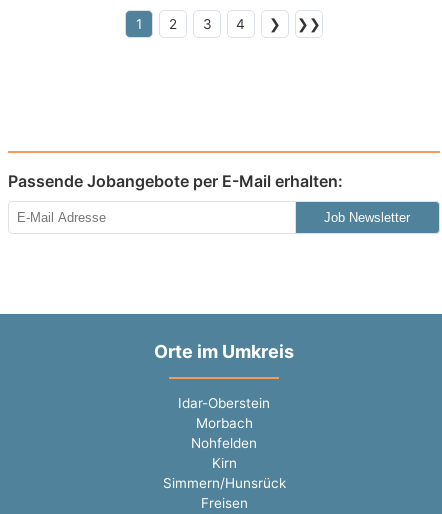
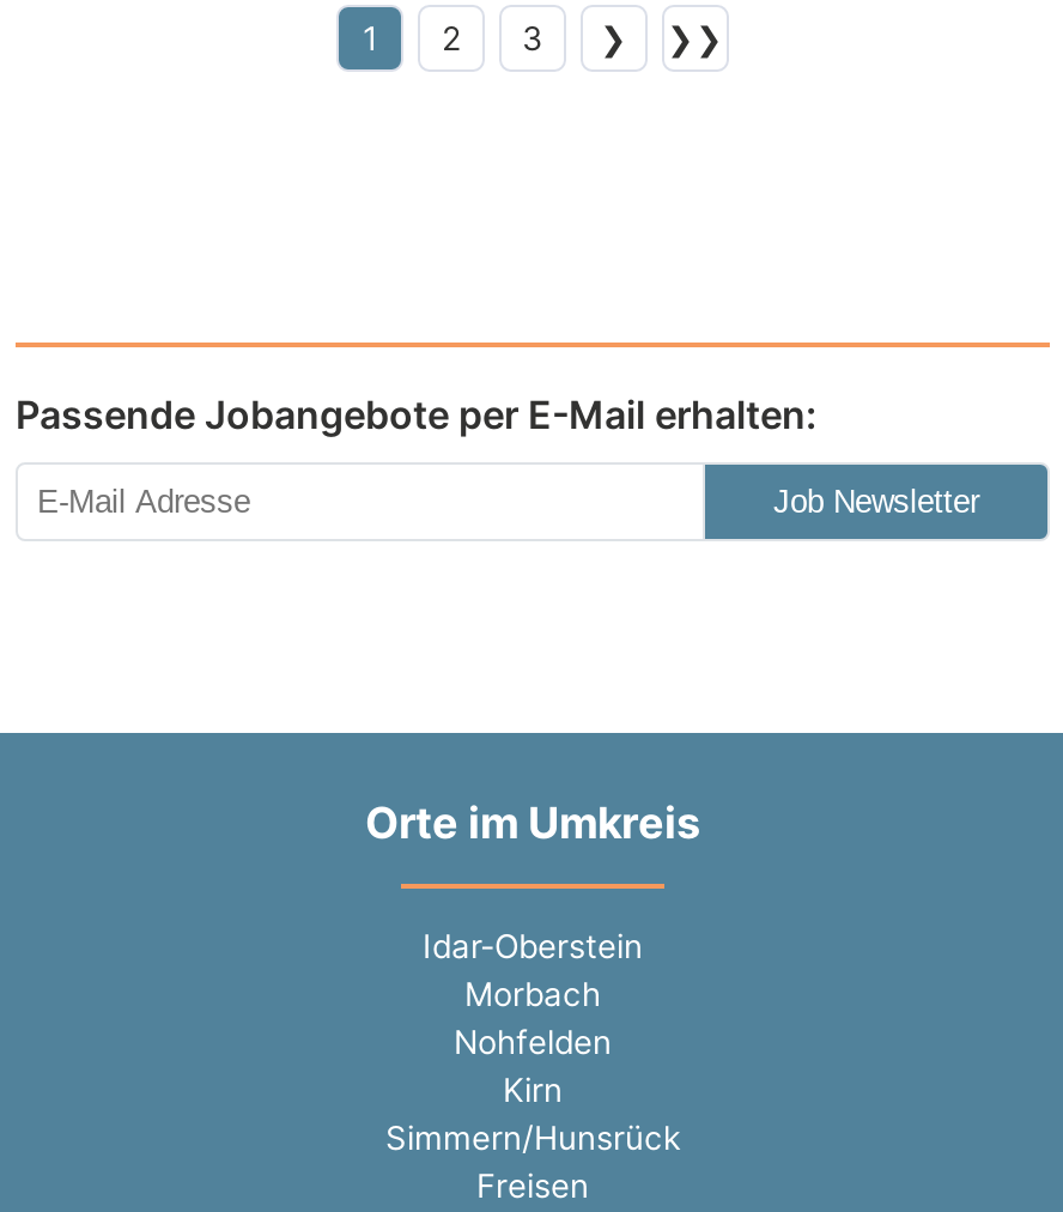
[236,16,245,32] 4 -> none

